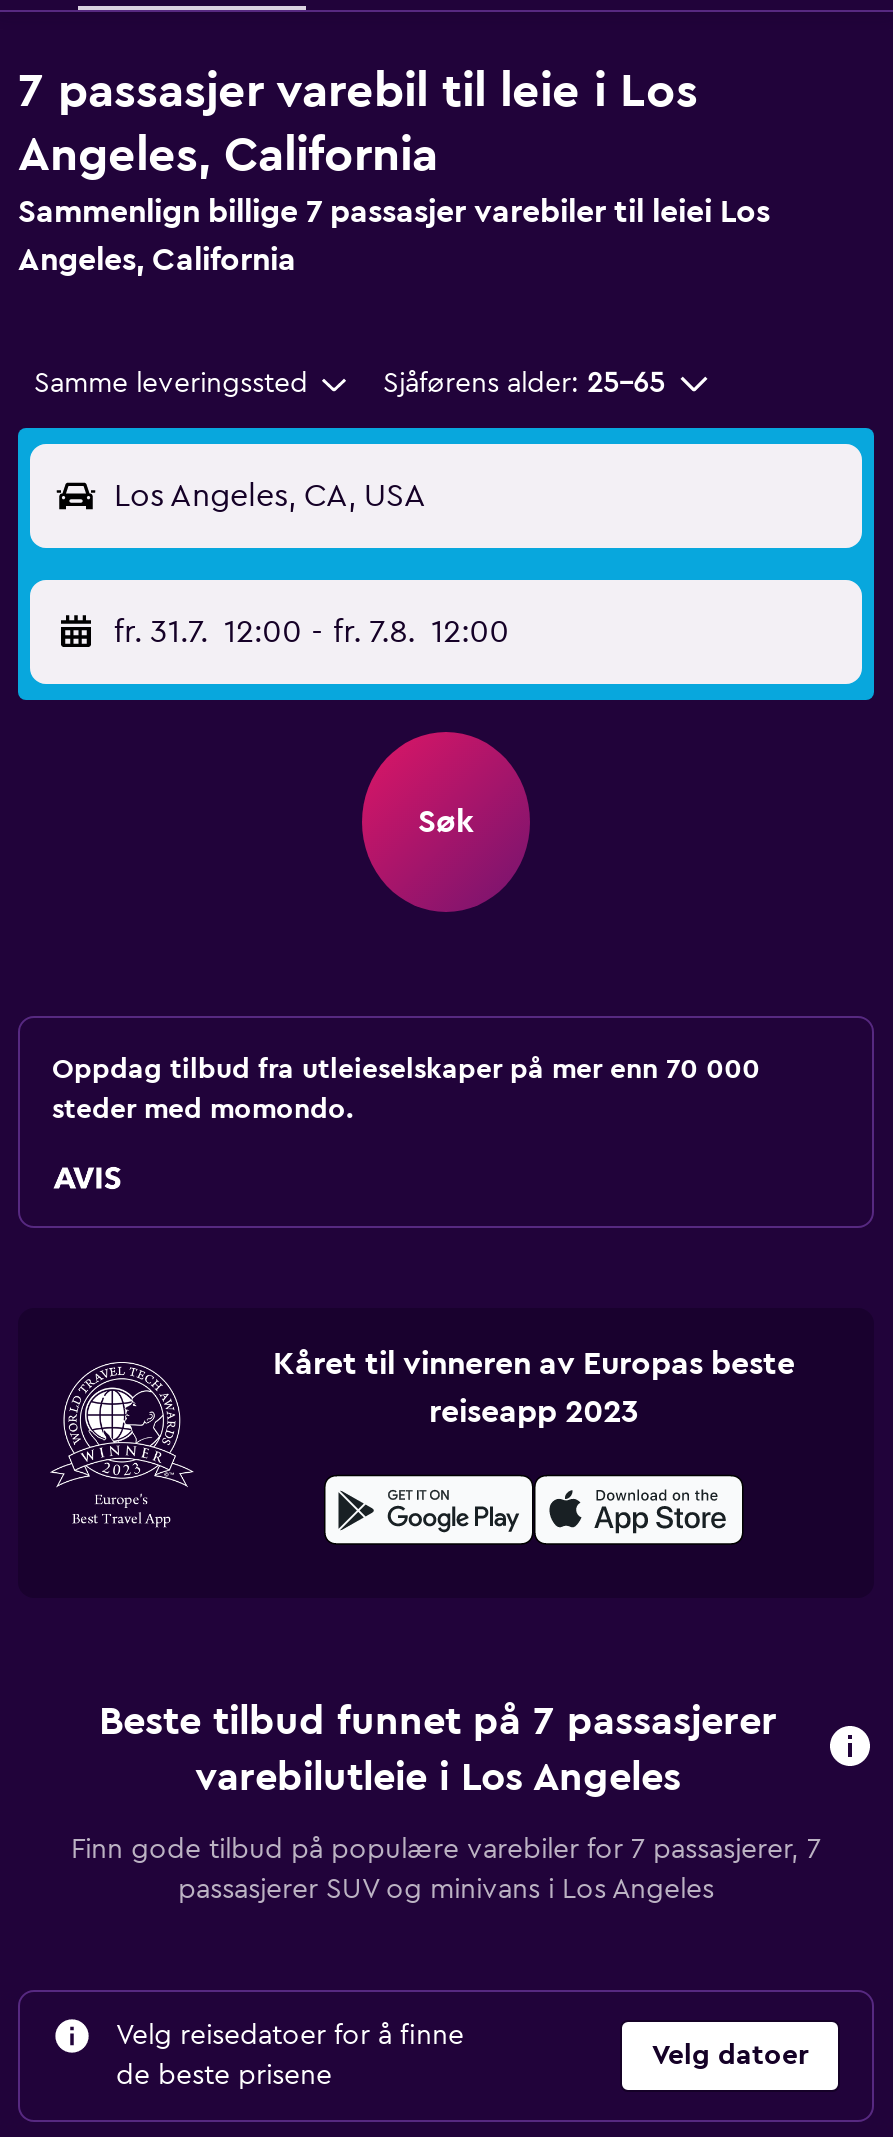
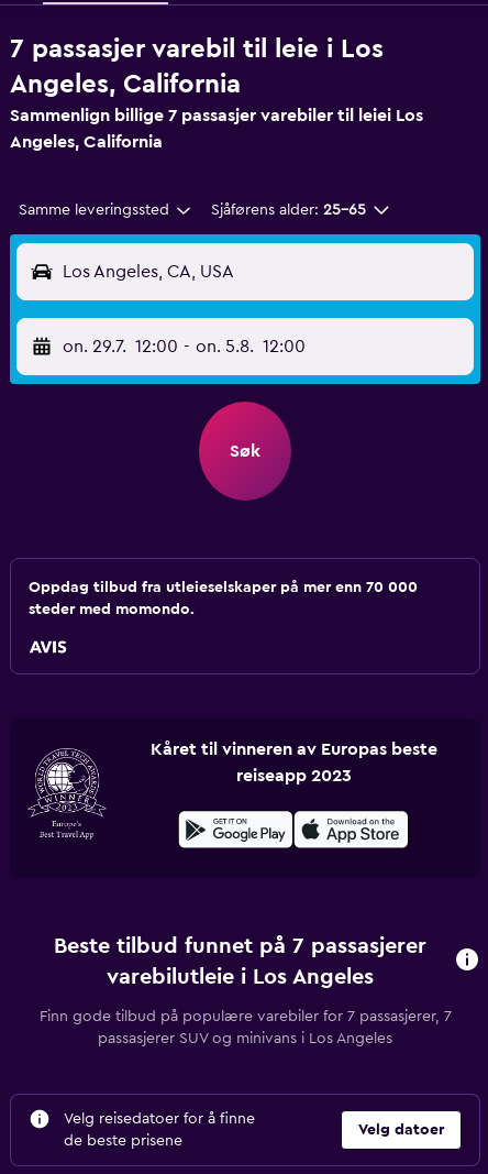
[114,616,509,648] fr. 31.7. 12:00 - fr. 7.8. 12:00 -> [63,338,305,355] on. 29.7. 12:00 - on. 5.8. 12:00

